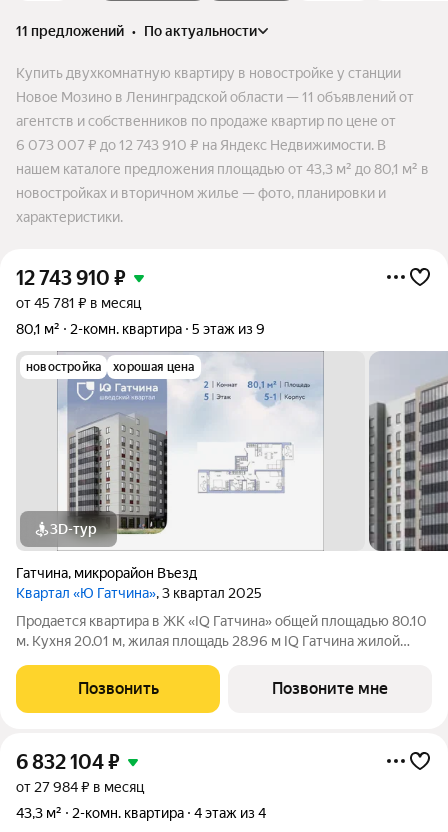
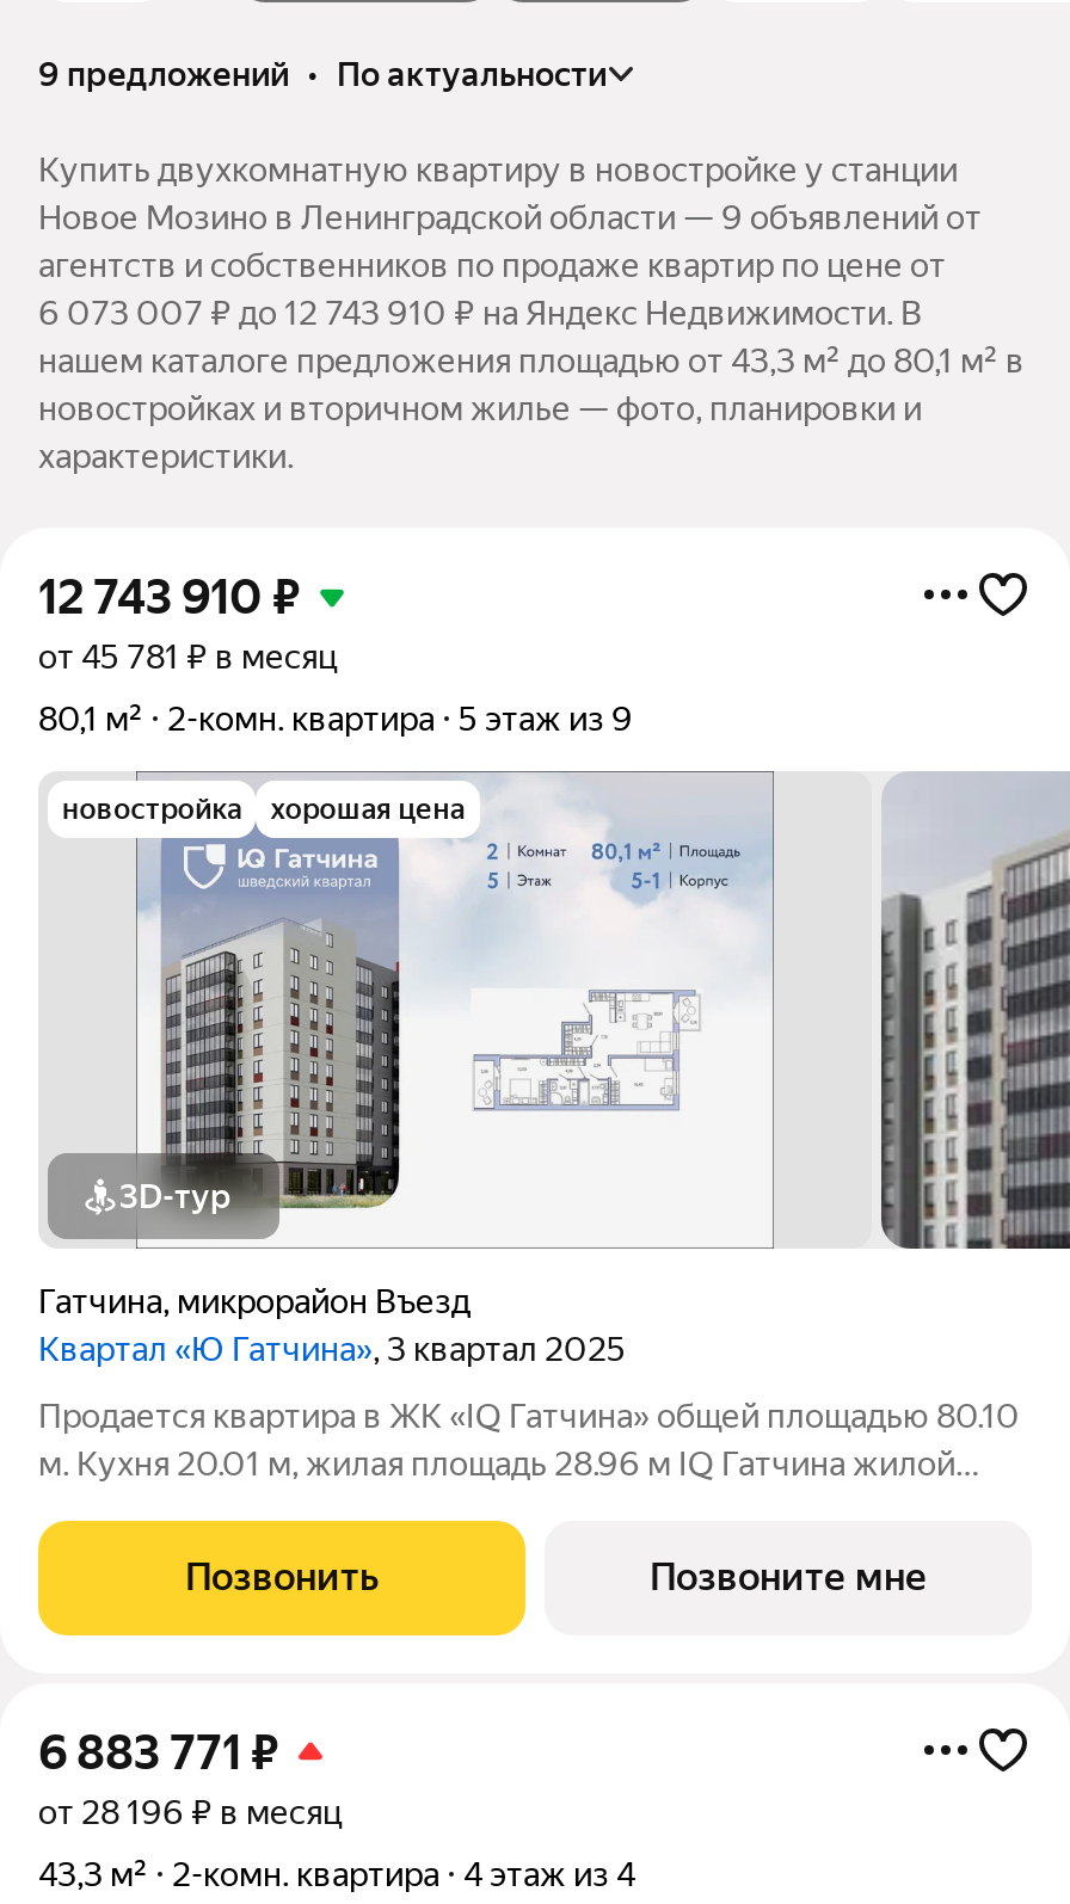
[16,23,257,39] 11 предложений • по актуальности -> [38,55,607,94] 9 предложений • по актуальности
[16,89,414,105] Новое Мозино в Ленинградской области — 11 объявлений от -> [38,199,982,237] Новое Мозино в Ленинградской области — 9 объявлений от
[16,750,120,774] 6 832 104 ₽ -> [38,1724,279,1782] 6 883 771 ₽
[16,779,144,795] от 27 984 ₽ в месяц -> [38,1793,342,1832] от 28 196 ₽ в месяц

